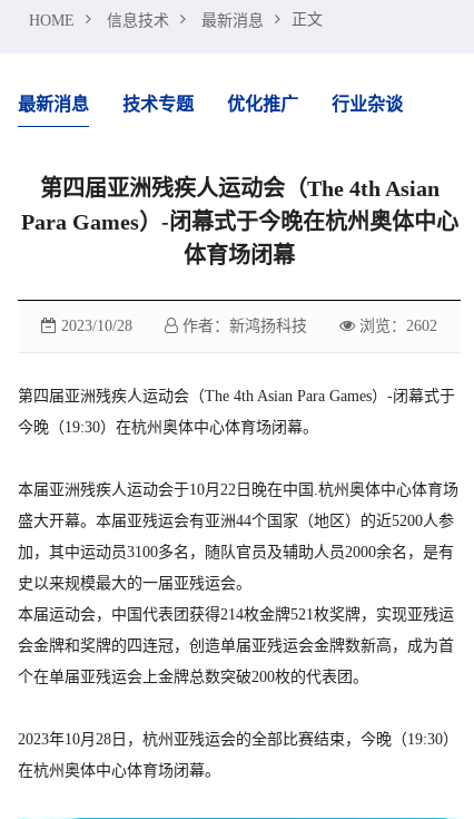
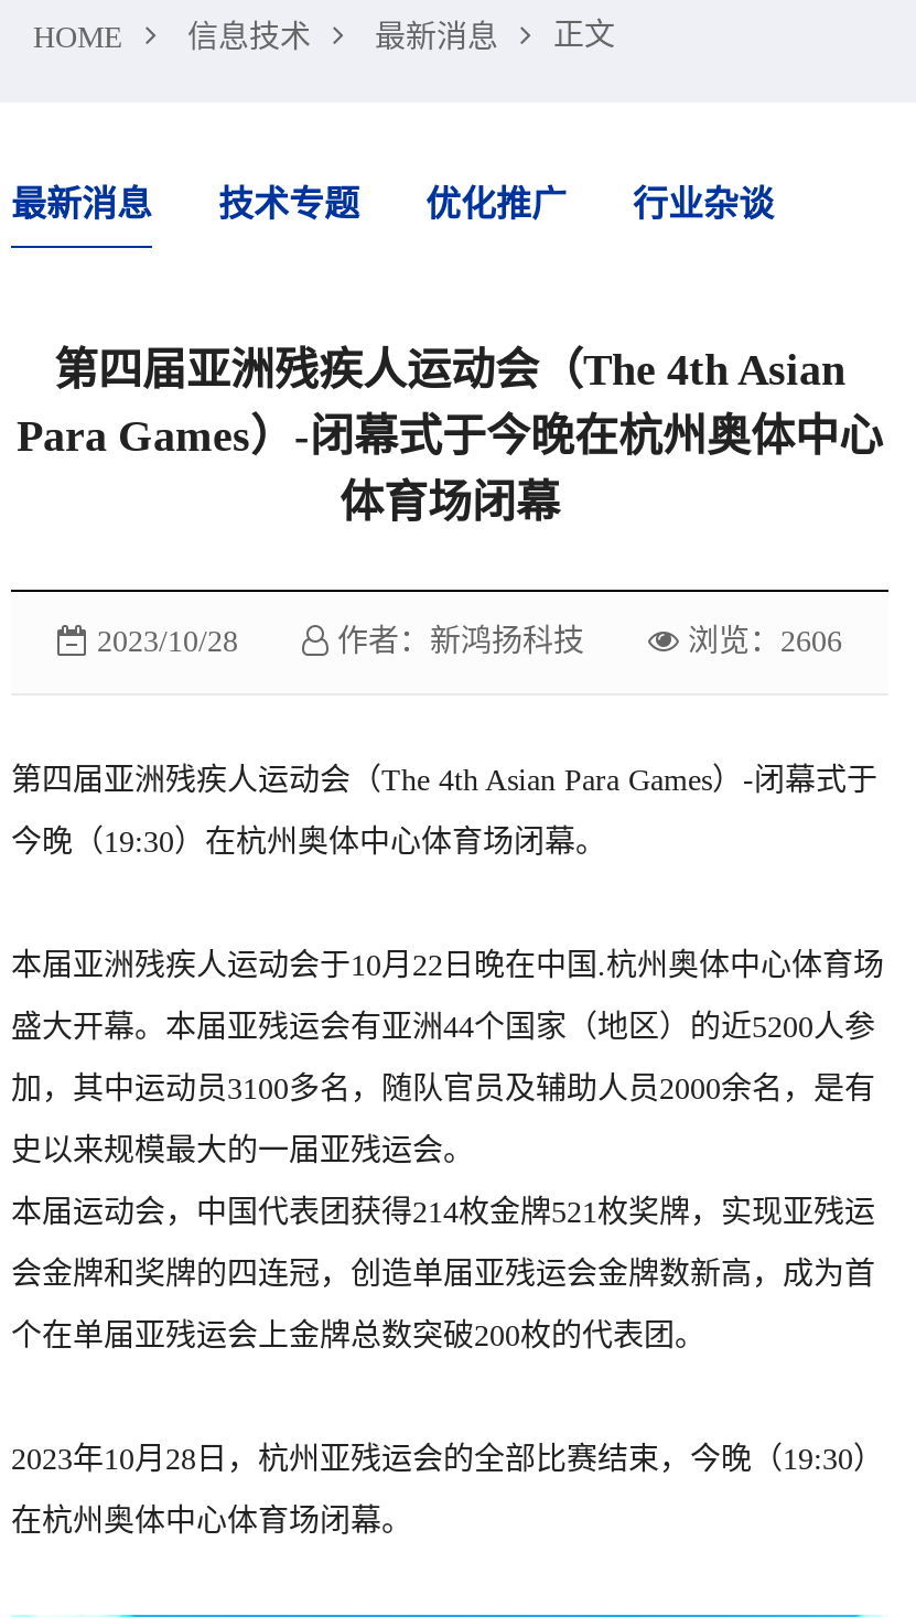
[355,318,437,334] 浏览：2602 -> [679,626,842,656] 浏览：2606

